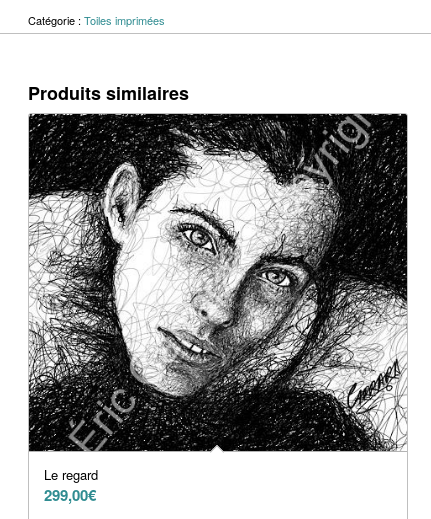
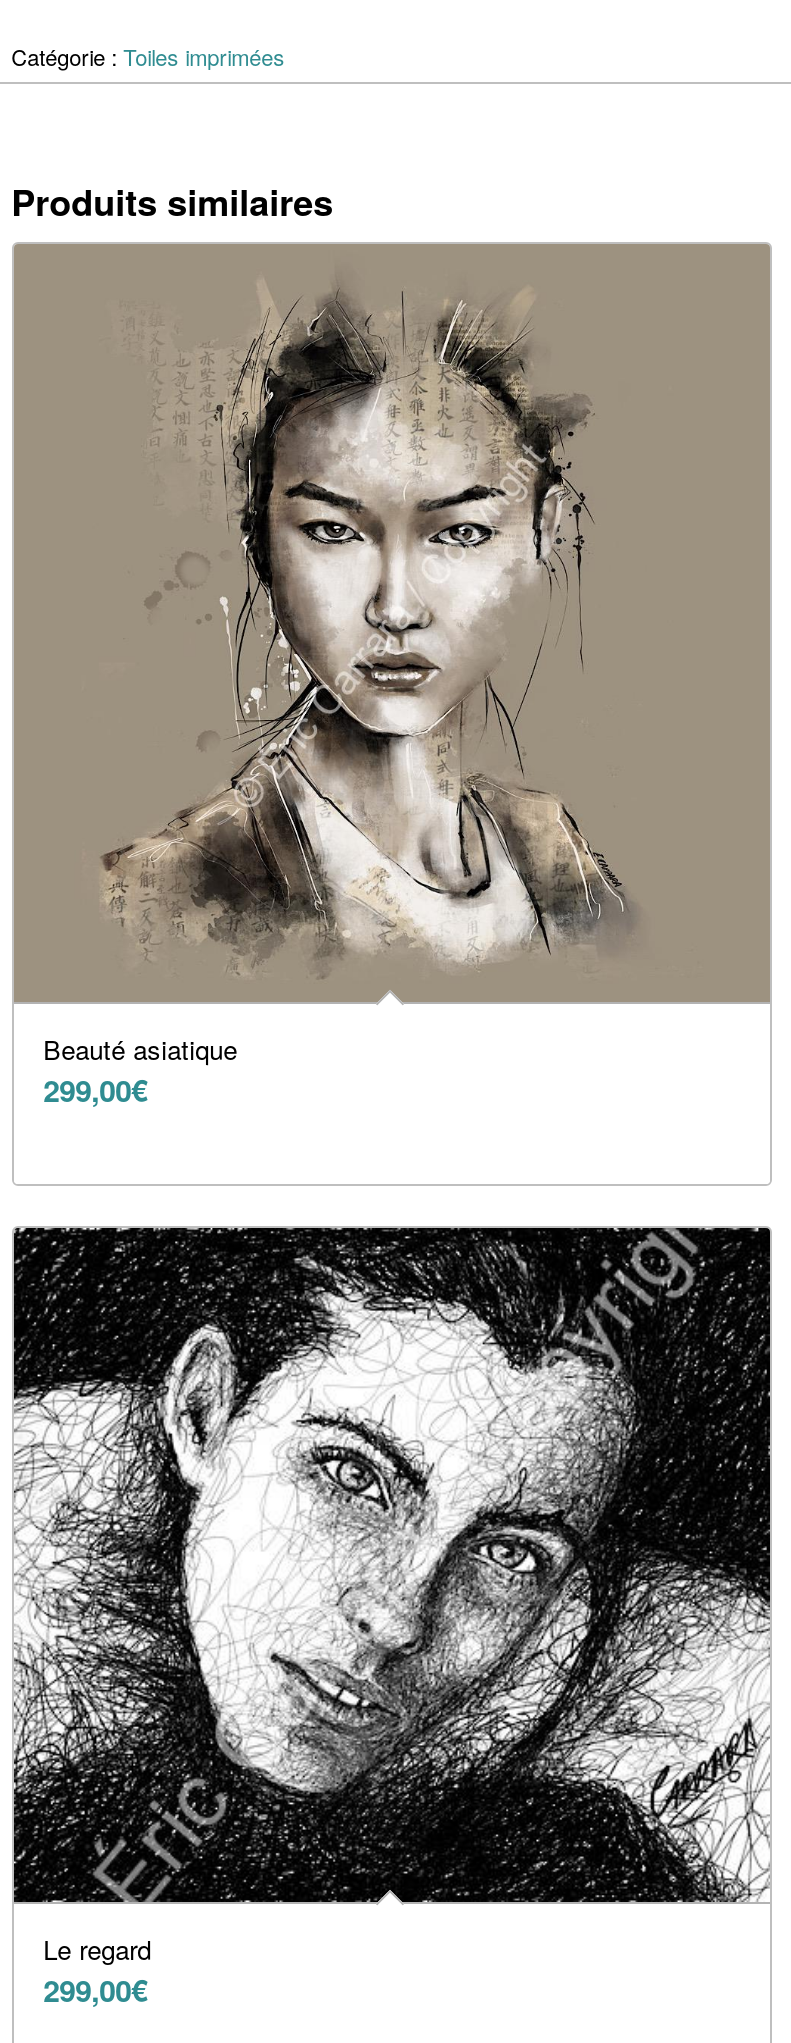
none -> [12,242,772,1113] [image] | Beauté asiatique | 299,00€

